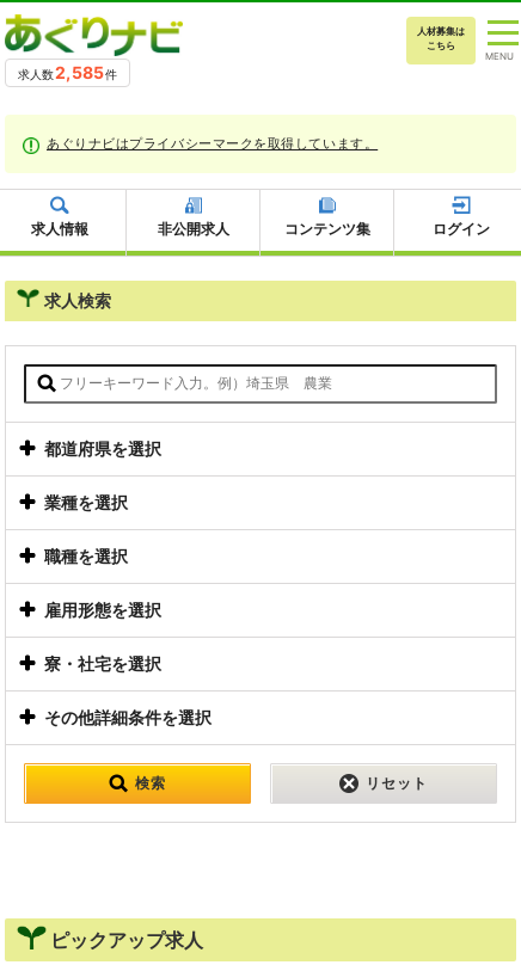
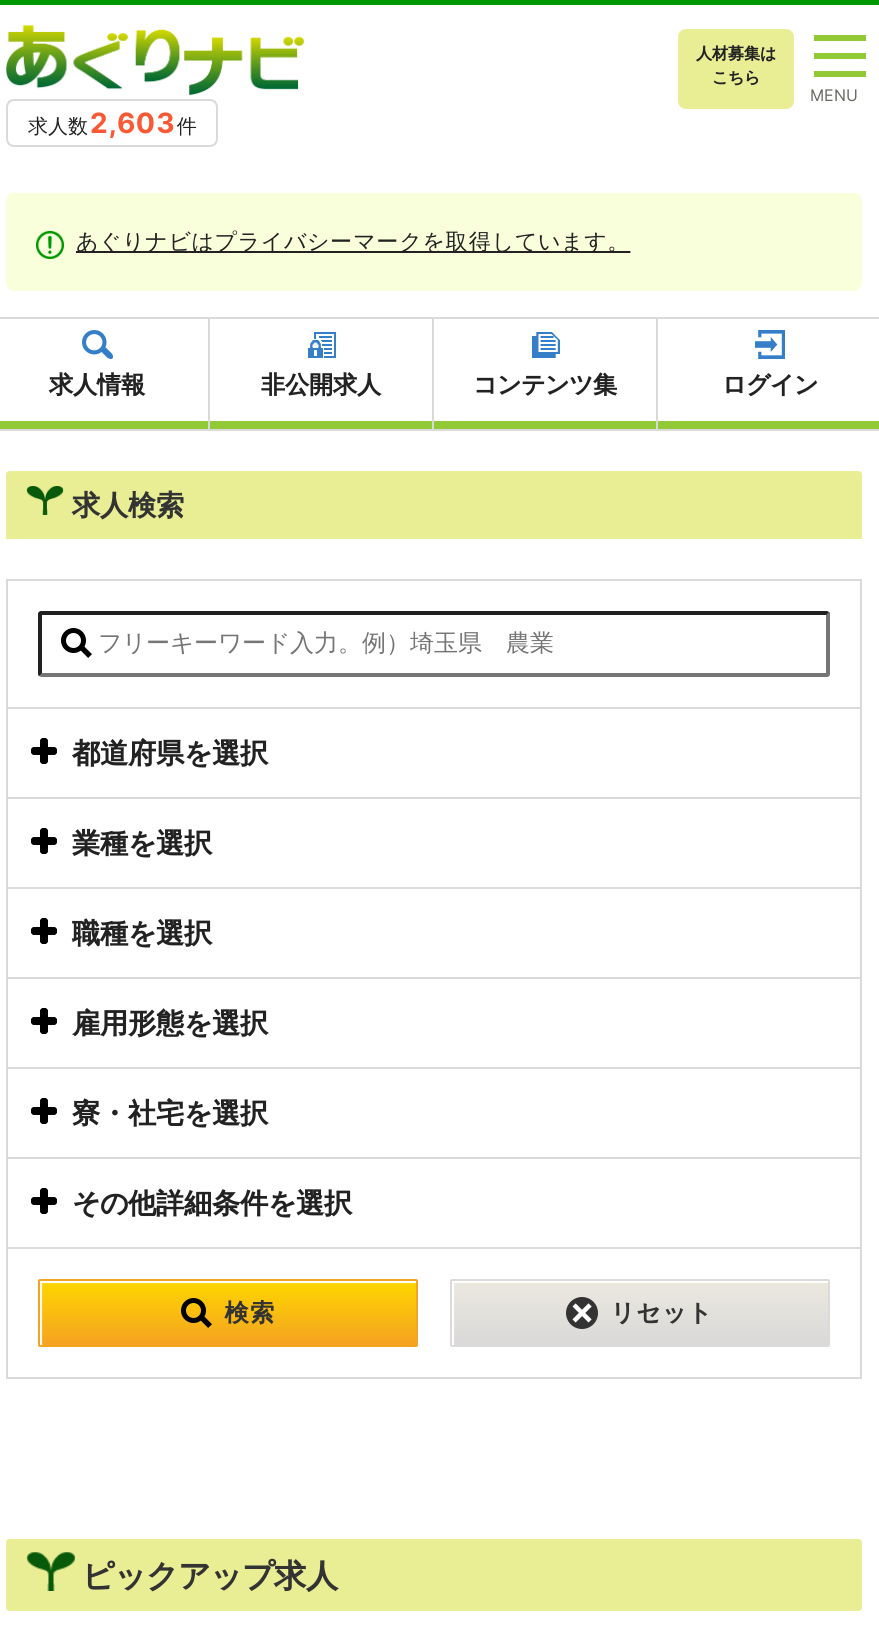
[18,62,118,82] 求人数2,585件 -> [28,105,197,139] 求人数2,603件

